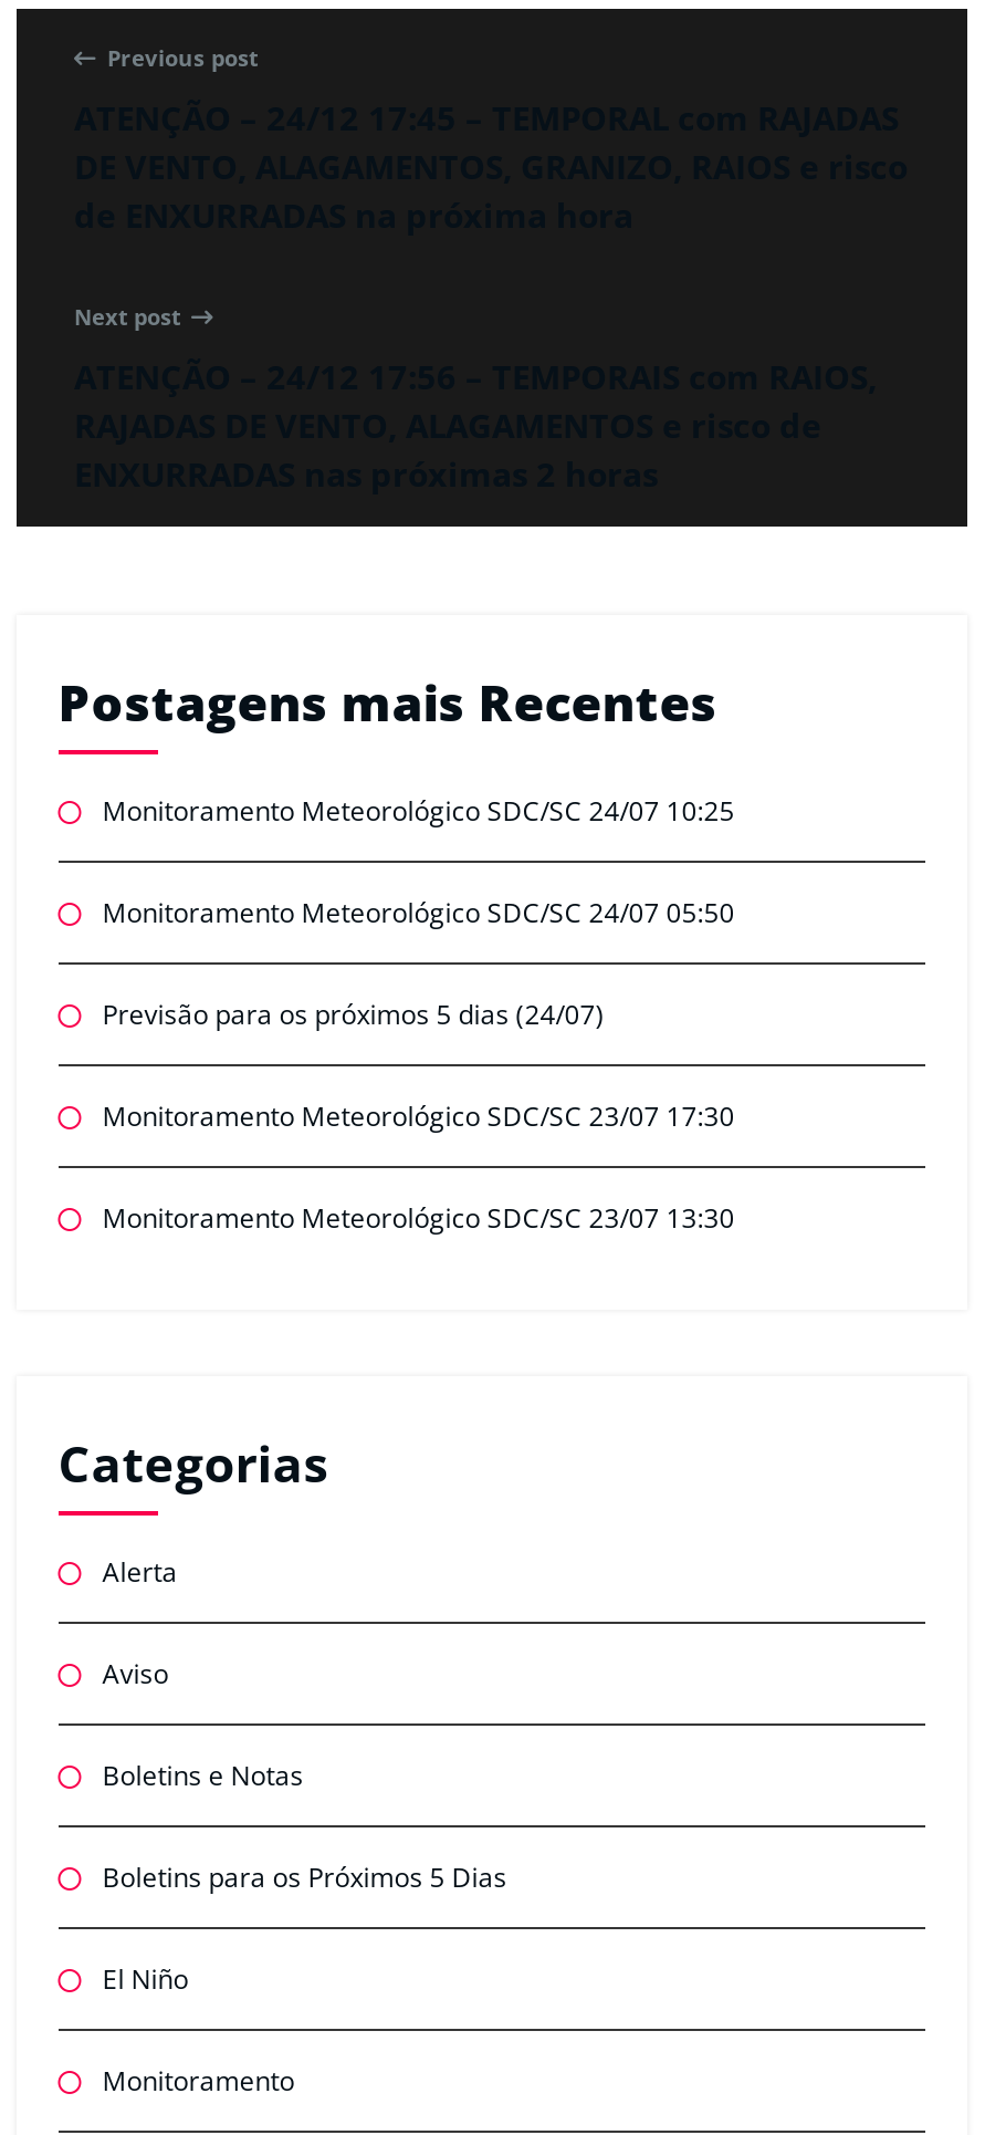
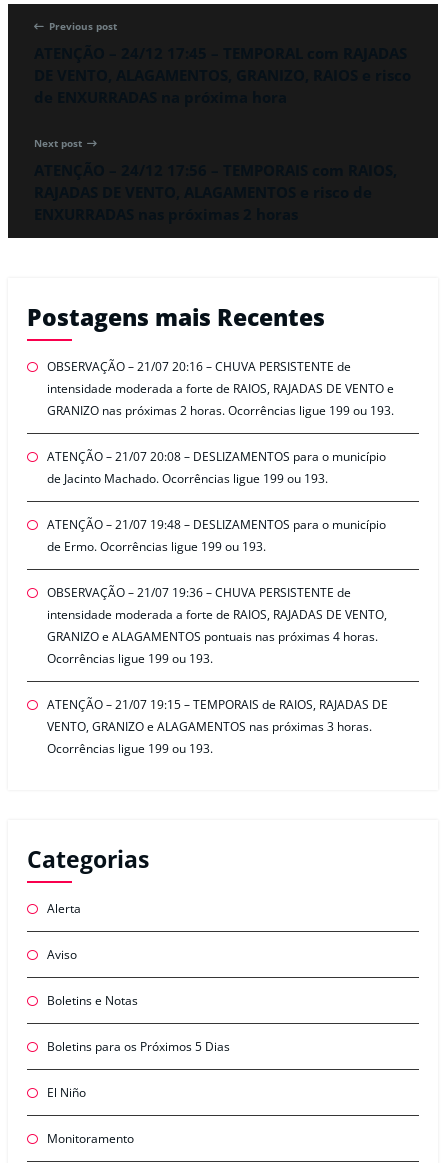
[102,793,735,830] Monitoramento Meteorológico SDC/SC 24/07 10:25 -> [47,358,394,419] OBSERVAÇÃO – 21/07 20:16 – CHUVA PERSISTENTE de | intensidade moderada a forte de RAIOS, RAJADAS DE VENTO e | GRANIZO nas próximas 2 horas. Ocorrências ligue 199 ou 193.
[102,894,735,932] Monitoramento Meteorológico SDC/SC 24/07 05:50 -> [47,448,386,487] ATENÇÃO – 21/07 20:08 – DESLIZAMENTOS para o município | de Jacinto Machado. Ocorrências ligue 199 ou 193.
[102,996,604,1034] Previsão para os próximos 5 dias (24/07) -> [47,516,386,555] ATENÇÃO – 21/07 19:48 – DESLIZAMENTOS para o município | de Ermo. Ocorrências ligue 199 ou 193.
[102,1098,735,1136] Monitoramento Meteorológico SDC/SC 23/07 17:30 -> [47,584,387,667] OBSERVAÇÃO – 21/07 19:36 – CHUVA PERSISTENTE de | intensidade moderada a forte de RAIOS, RAJADAS DE VENTO, | GRANIZO e ALAGAMENTOS pontuais nas próximas 4 horas. | Ocorrências ligue 199 ou 193.
[102,1200,735,1237] Monitoramento Meteorológico SDC/SC 23/07 13:30 -> [47,696,388,757] ATENÇÃO – 21/07 19:15 – TEMPORAIS de RAIOS, RAJADAS DE | VENTO, GRANIZO e ALAGAMENTOS nas próximas 3 horas. | Ocorrências ligue 199 ou 193.

